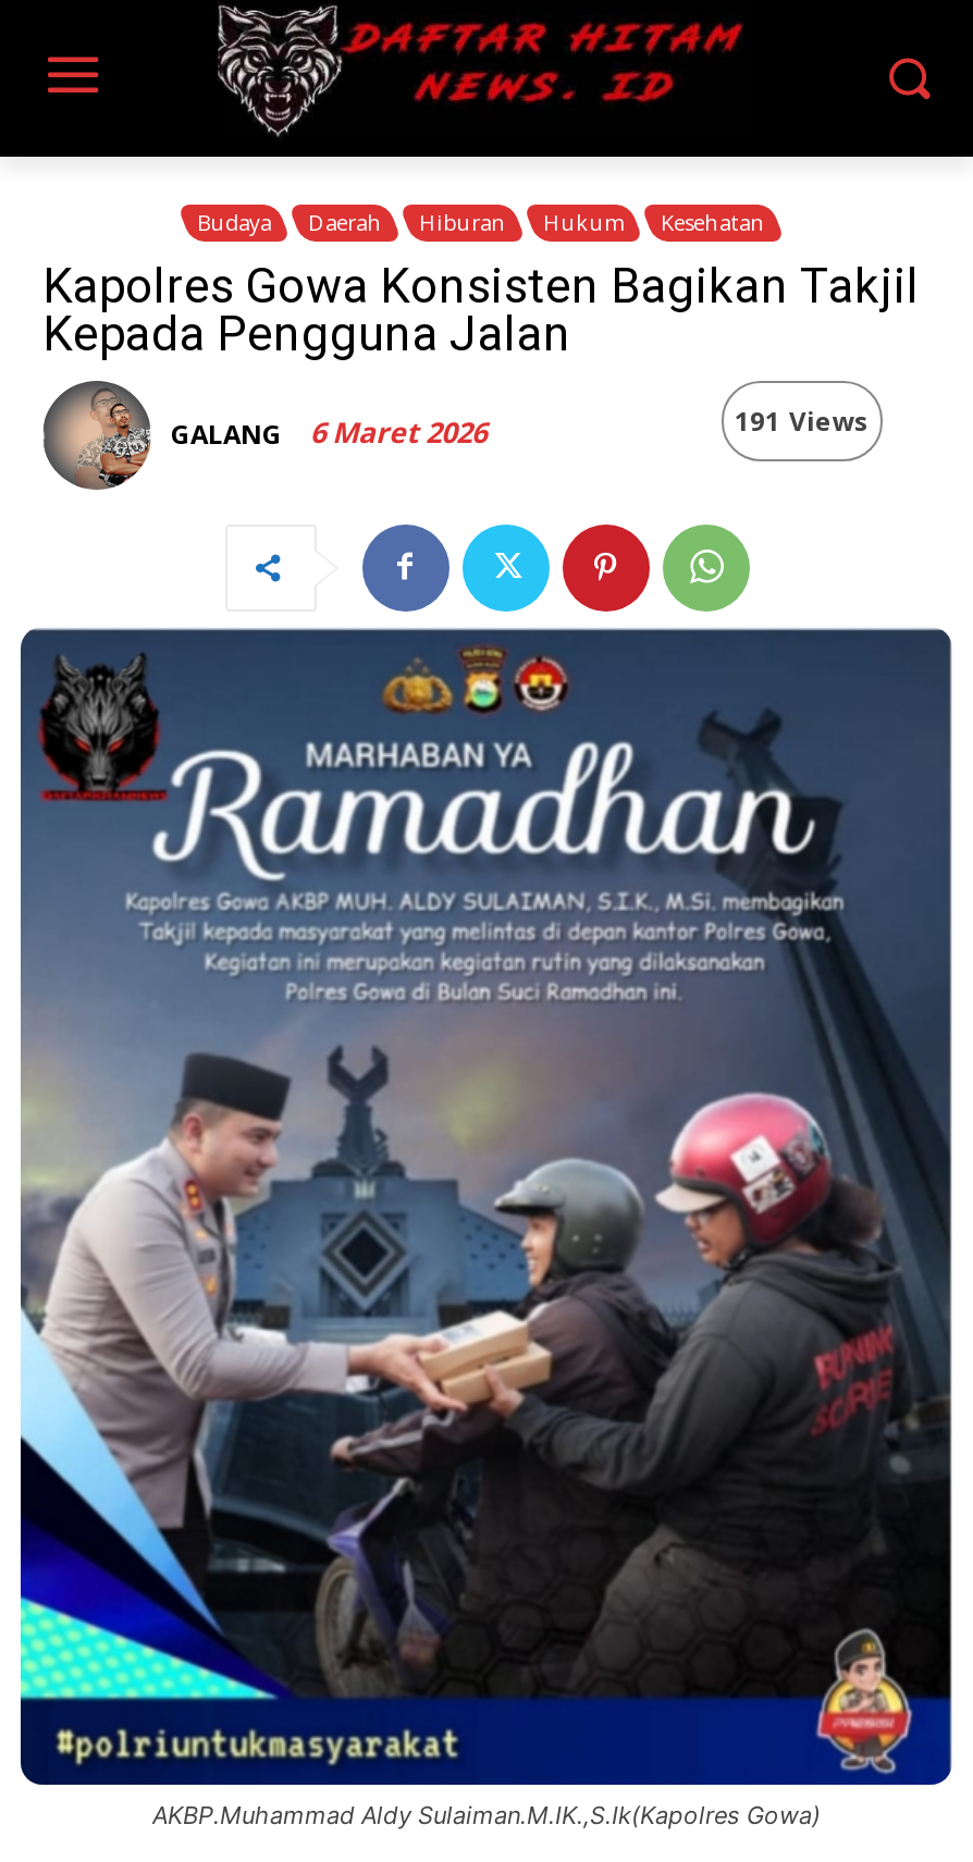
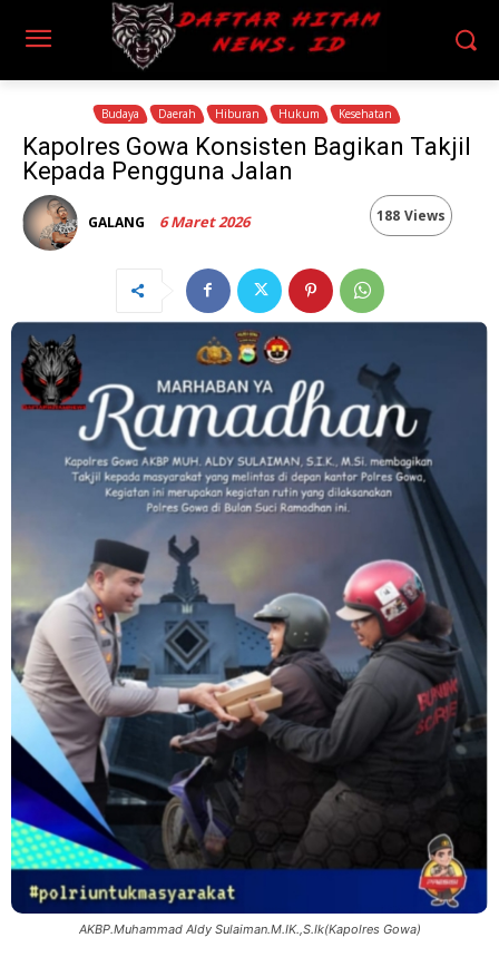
[735,402,870,439] 191 Views -> [376,206,446,225] 188 Views

